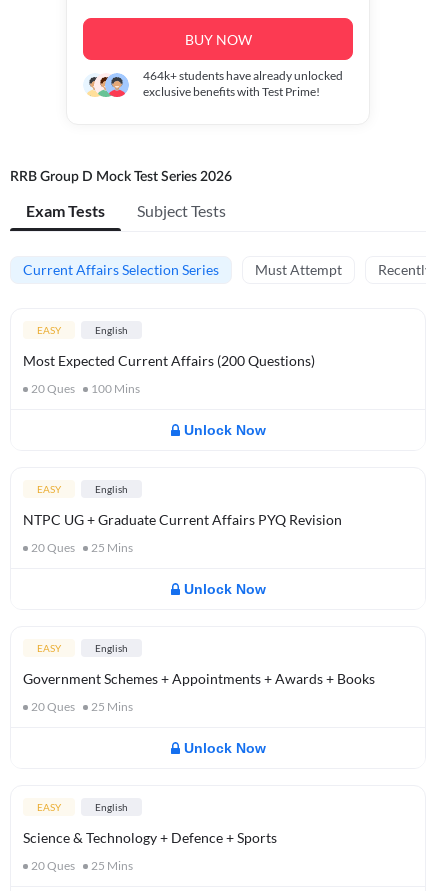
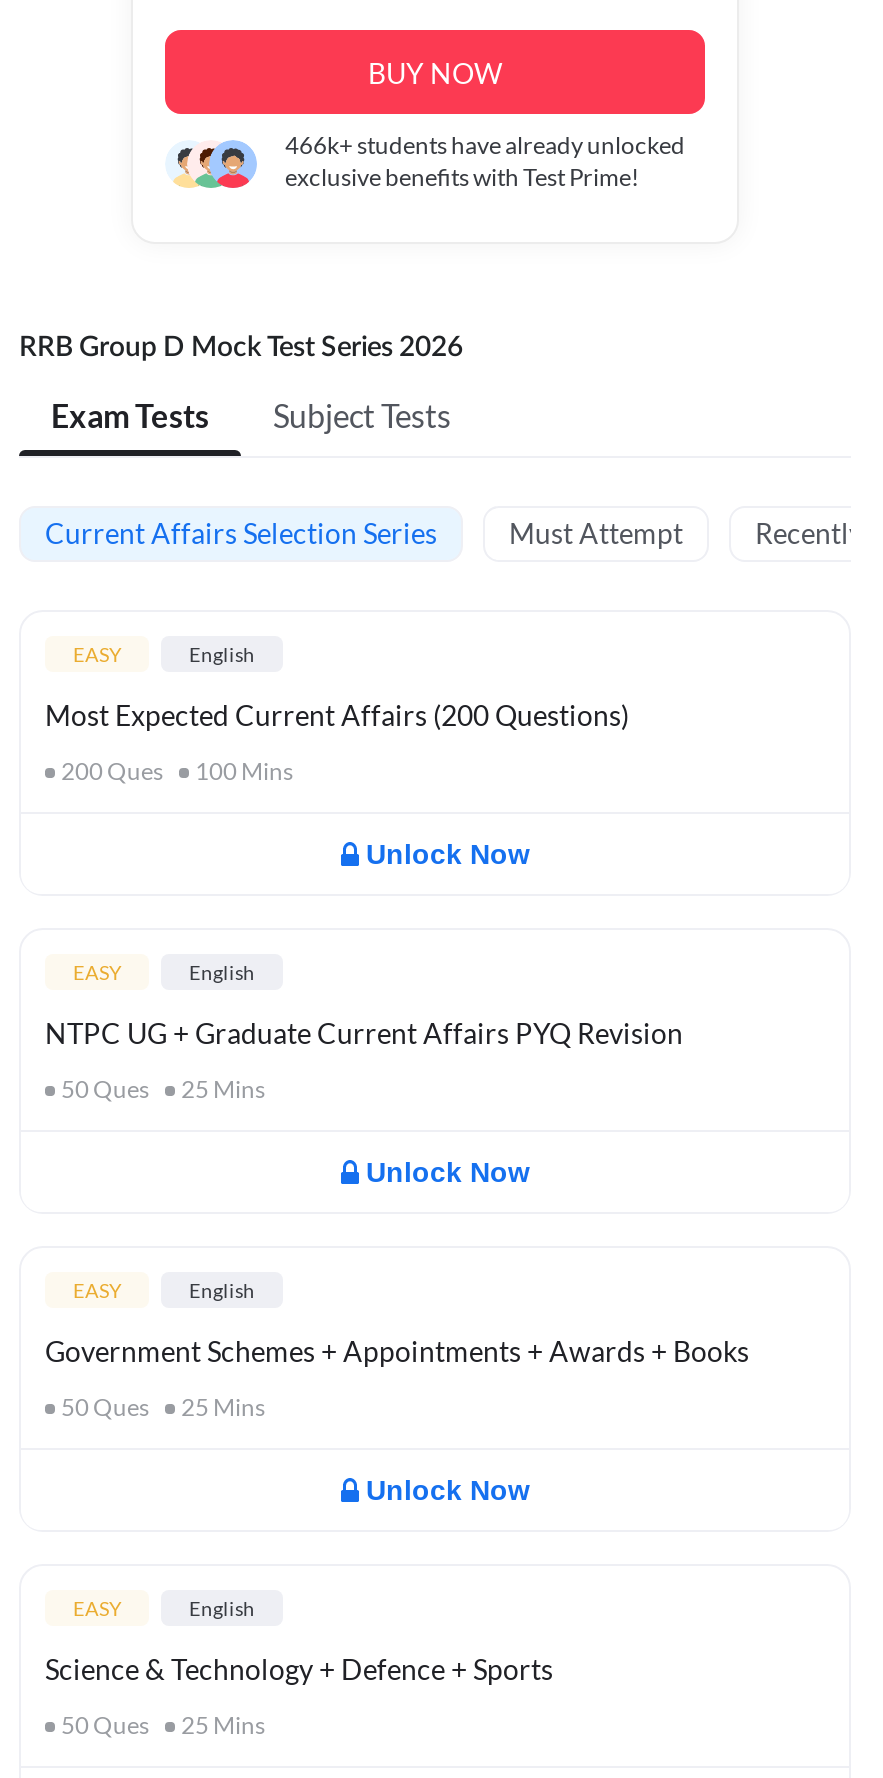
[143,68,343,83] 464k+ students have already unlocked -> [285,130,685,160] 466k+ students have already unlocked
[31,381,140,396] 20 Ques 100 Mins -> [61,756,293,786] 200 Ques 100 Mins
[31,540,133,555] 20 Ques 25 Mins -> [61,1074,265,1104] 50 Ques 25 Mins
[31,699,133,714] 20 Ques 25 Mins -> [61,1392,265,1422] 50 Ques 25 Mins
[31,858,133,873] 20 Ques 25 Mins -> [61,1710,265,1740] 50 Ques 25 Mins

